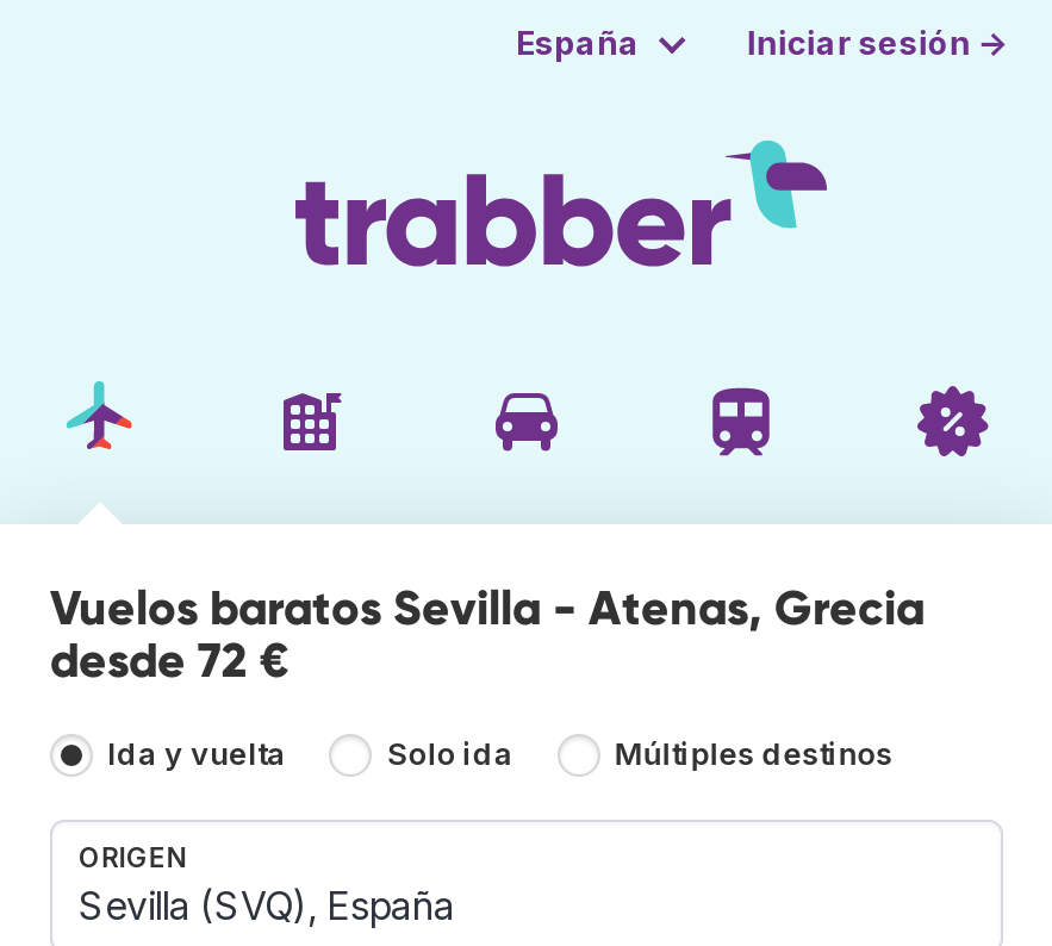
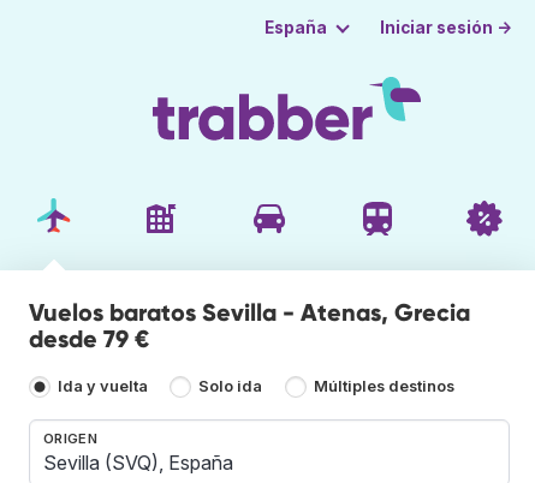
[50,631,288,688] desde 72 € -> [29,324,149,353] desde 79 €

